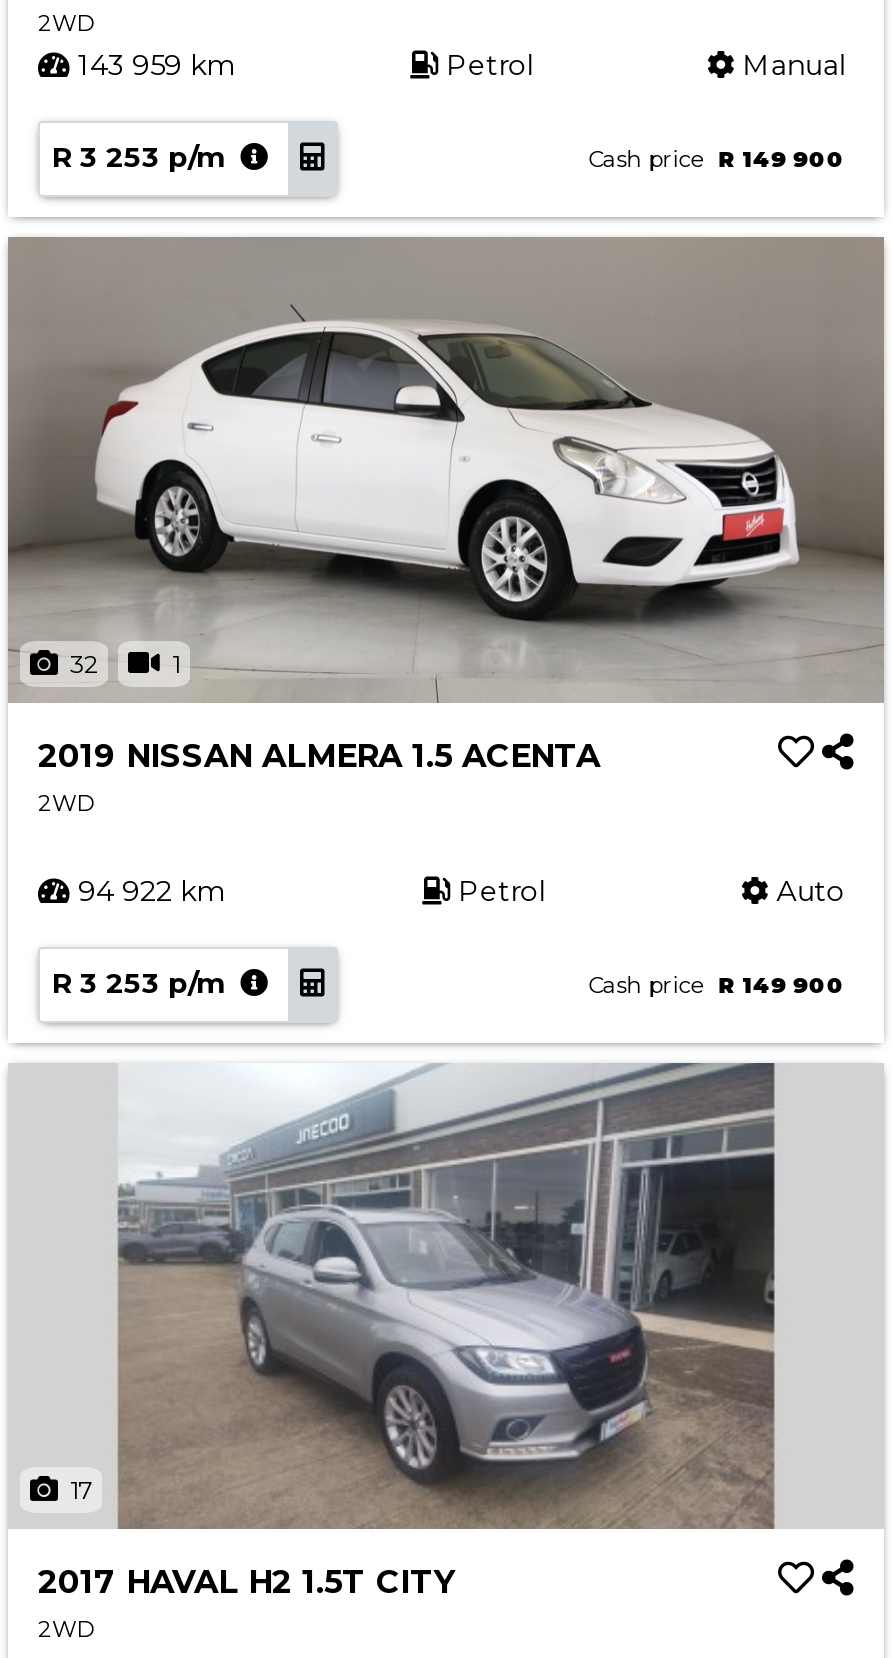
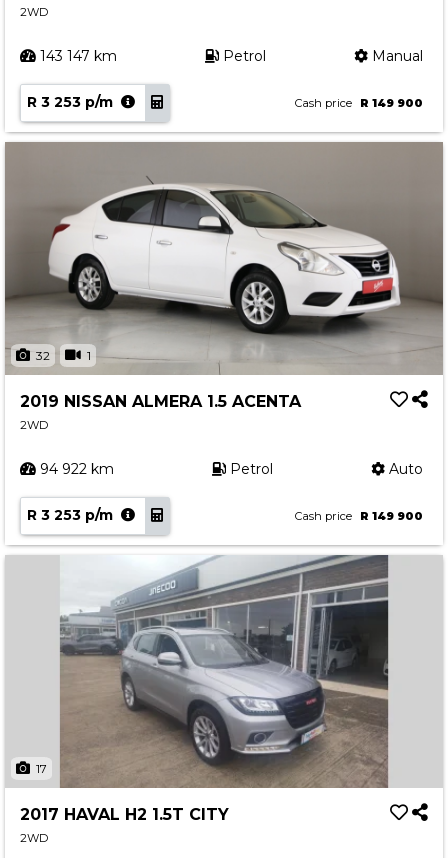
[70,47,236,83] 143 959 km -> [36,47,117,65] 143 147 km

